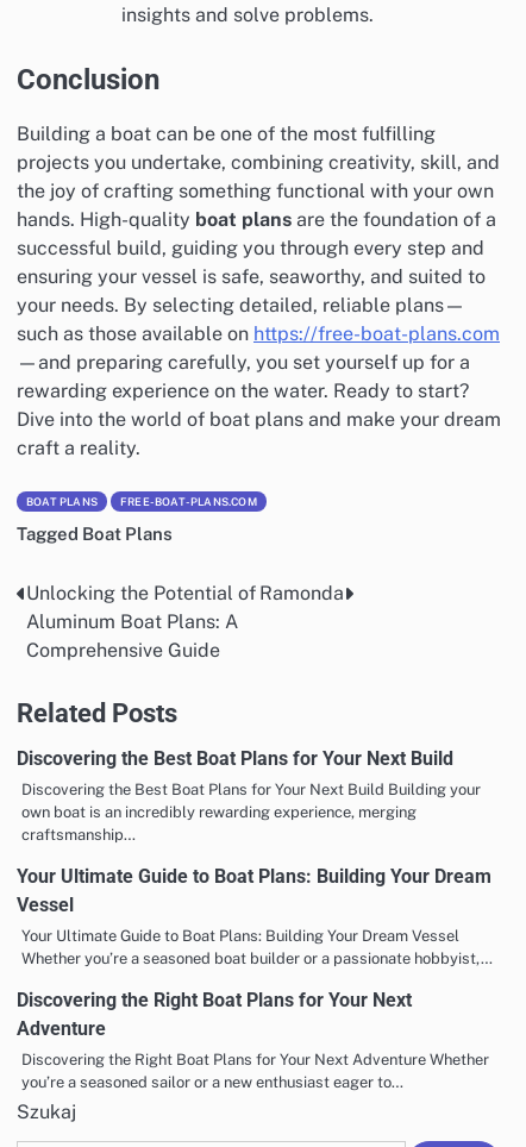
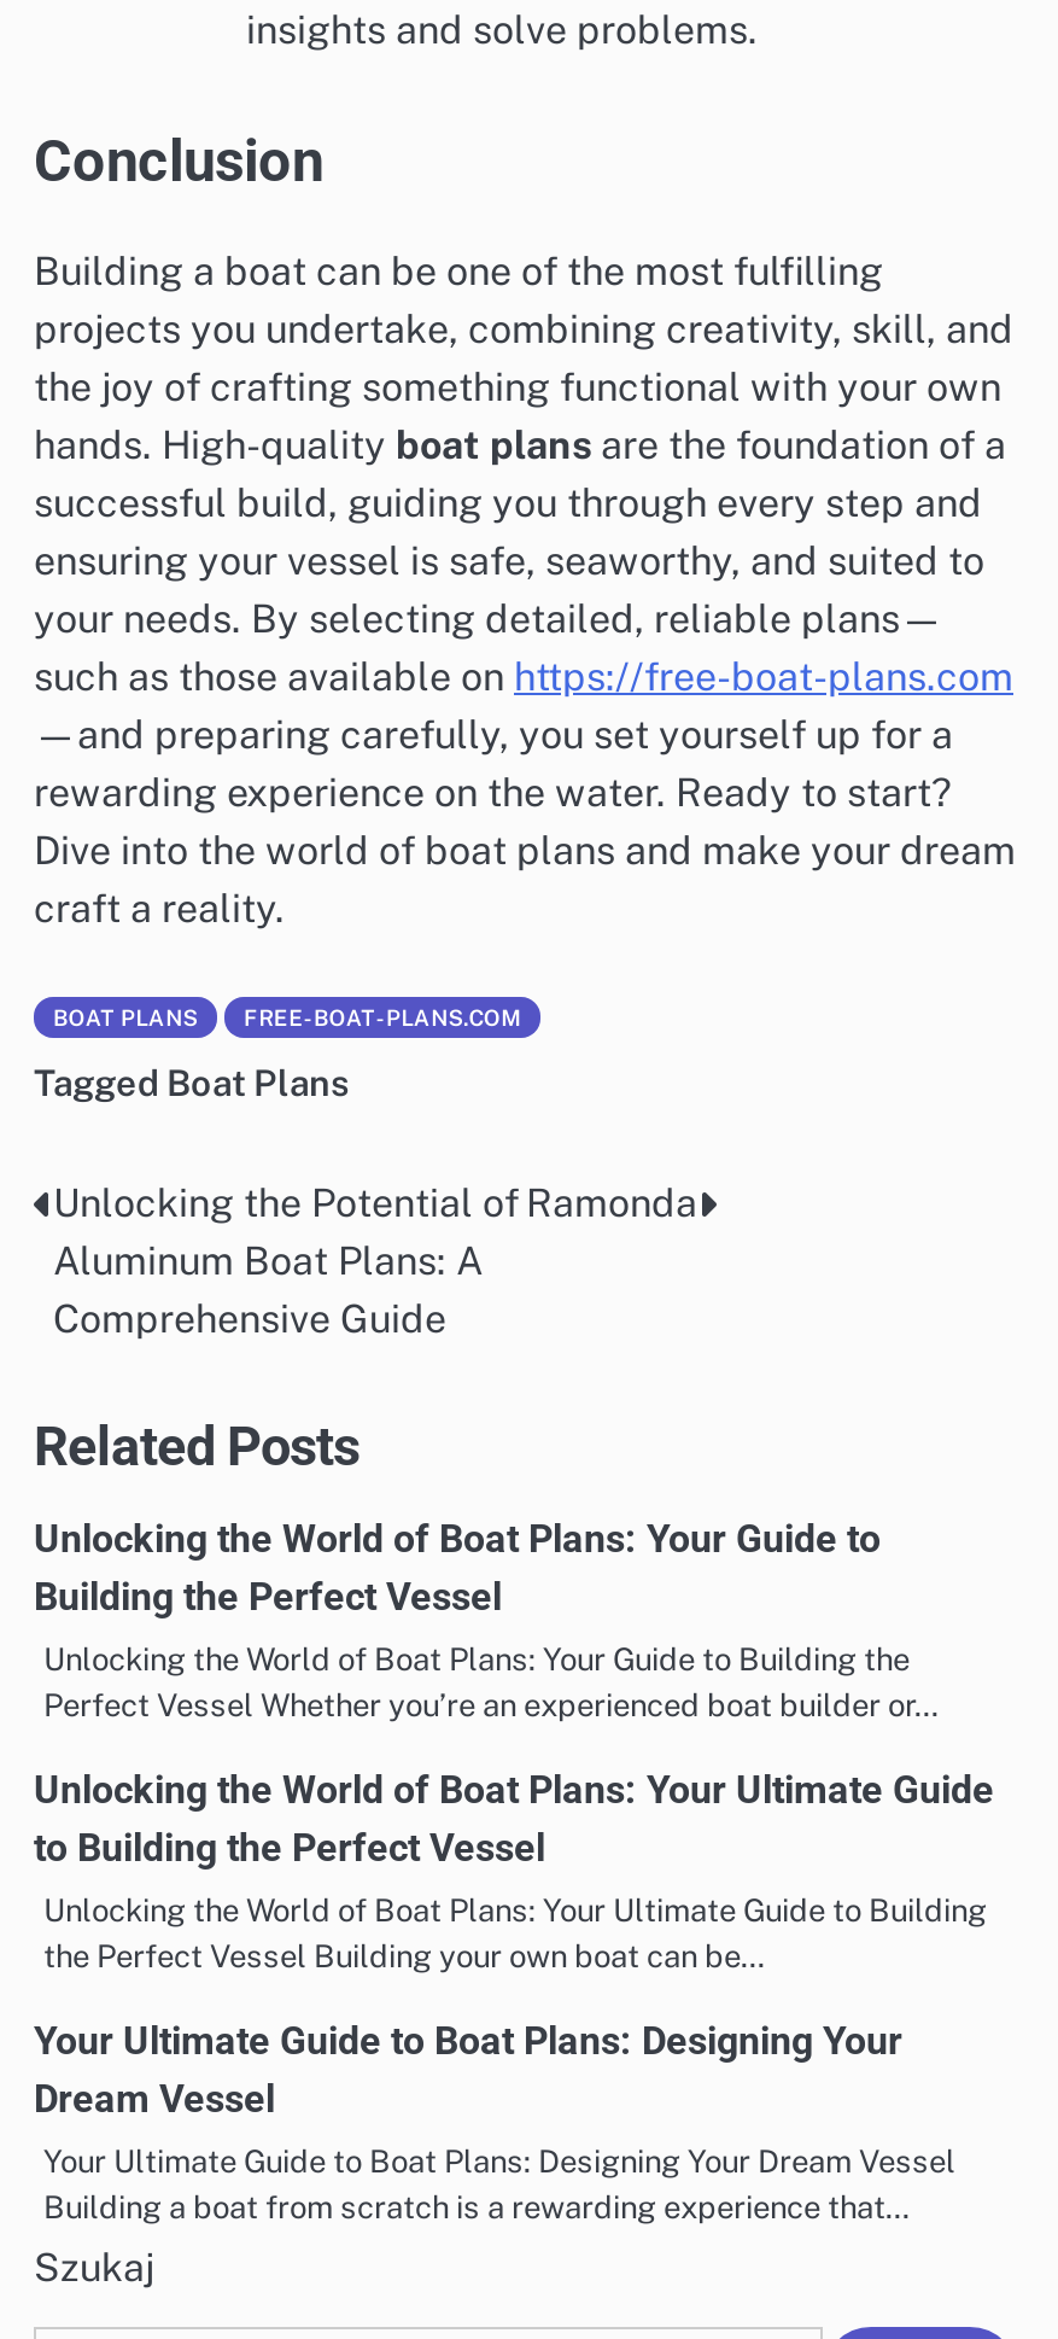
[17,748,453,770] Discovering the Best Boat Plans for Your Next Build -> [34,1517,881,1621] Unlocking the World of Boat Plans: Your Guide to | Building the Perfect Vessel
[21,781,481,844] Discovering the Best Boat Plans for Your Next Build Building your | own boat is an incredibly rewarding experience, merging | craftsmanship… -> [43,1643,939,1725] Unlocking the World of Boat Plans: Your Guide to Building the | Perfect Vessel Whether you’re an experienced boat builder or…
[17,866,491,917] Your Ultimate Guide to Boat Plans: Building Your Dream | Vessel -> [34,1768,994,1872] Unlocking the World of Boat Plans: Your Ultimate Guide | to Building the Perfect Vessel
[21,927,493,968] Your Ultimate Guide to Boat Plans: Building Your Dream Vessel | Whether you’re a seasoned boat builder or a passionate hobbyist,… -> [43,1894,987,1976] Unlocking the World of Boat Plans: Your Ultimate Guide to Building | the Perfect Vessel Building your own boat can be…
[17,989,412,1041] Discovering the Right Boat Plans for Your Next | Adventure -> [34,2019,902,2123] Your Ultimate Guide to Boat Plans: Designing Your | Dream Vessel
[21,1051,489,1092] Discovering the Right Boat Plans for Your Next Adventure Whether | you’re a seasoned sailor or a new enthusiast eager to… -> [43,2145,955,2227] Your Ultimate Guide to Boat Plans: Designing Your Dream Vessel | Building a boat from scratch is a rewarding experience that…

